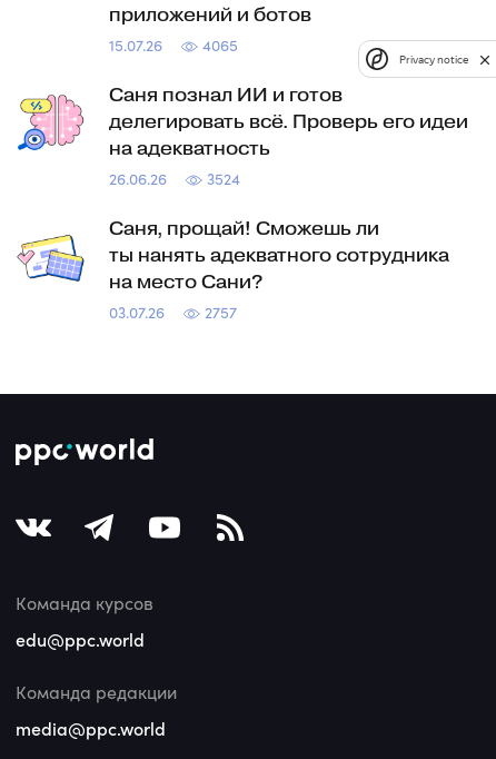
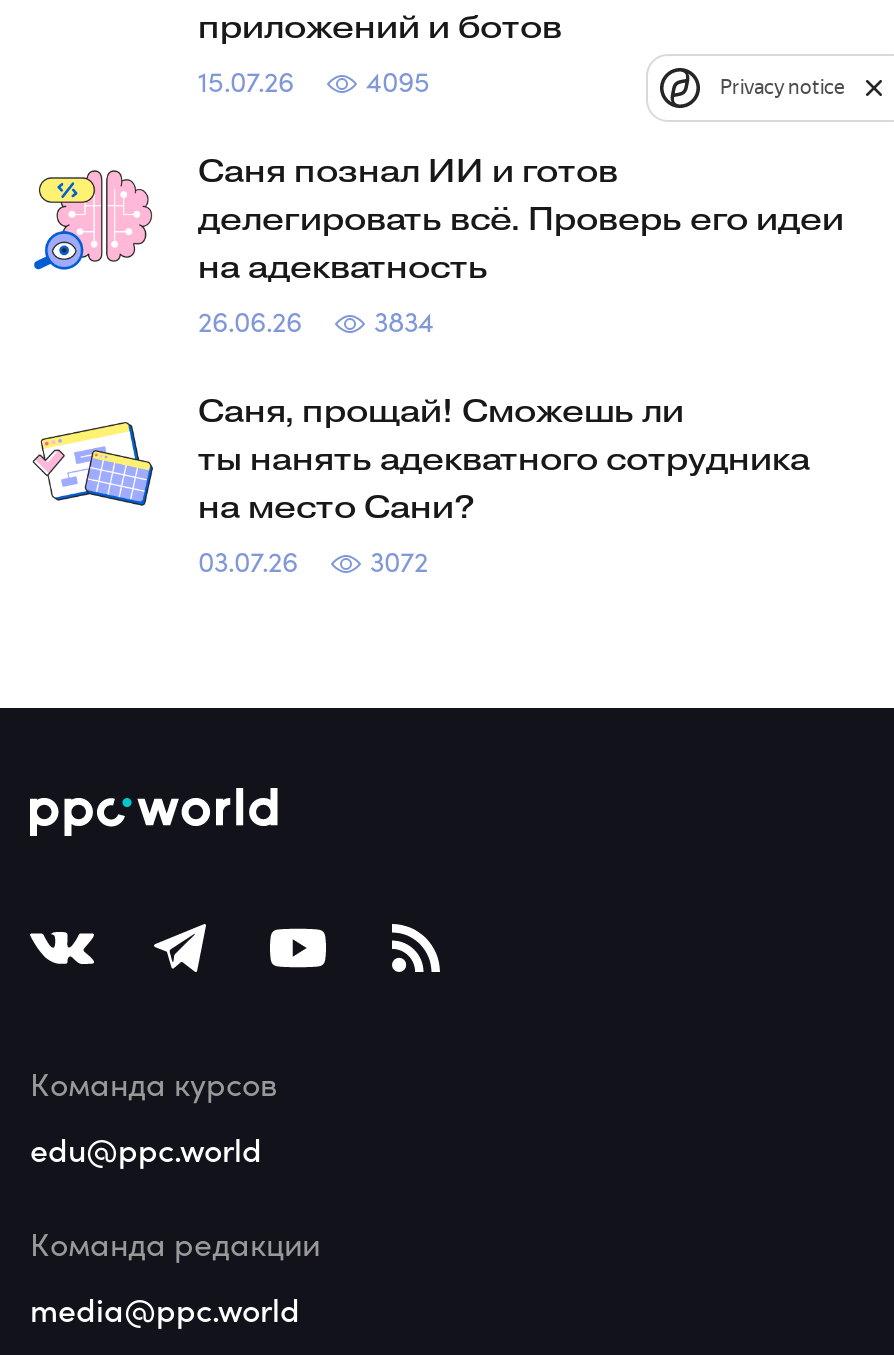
[109,34,238,56] 15.07.26 4065 -> [198,62,430,100] 15.07.26 4095
[109,168,240,189] 26.06.26 3524 -> [198,302,434,340] 26.06.26 3834
[109,302,237,323] 03.07.26 2757 -> [198,542,428,580] 03.07.26 3072

